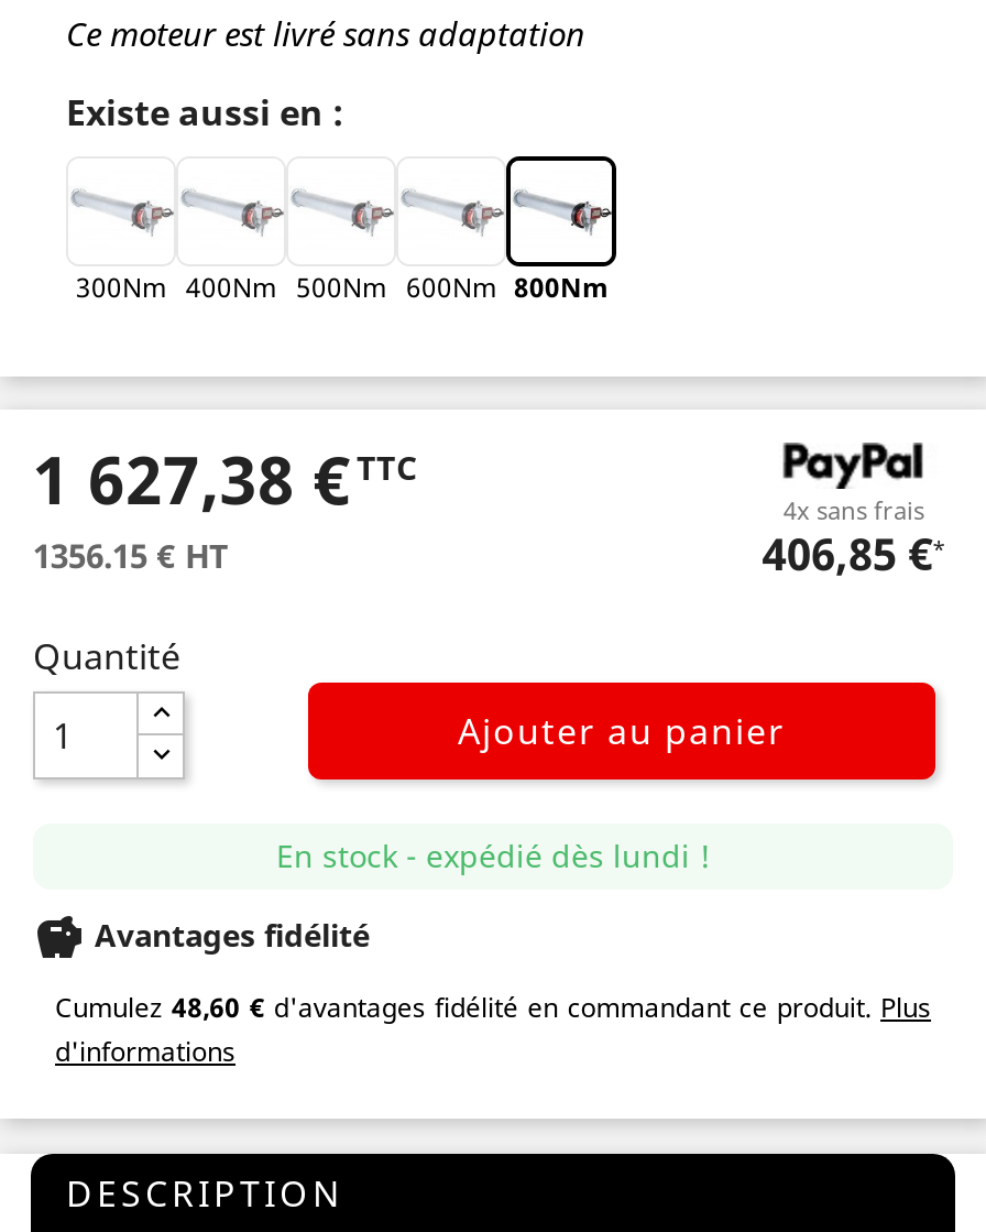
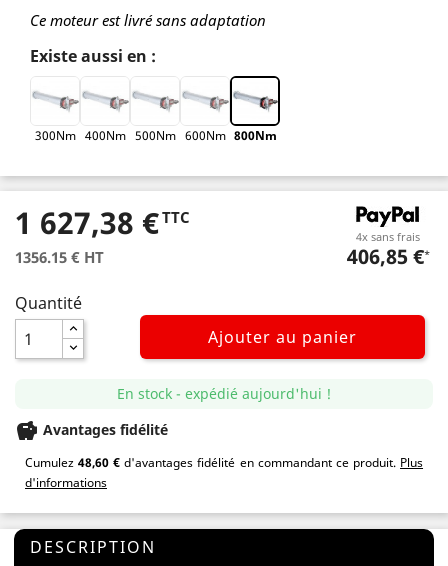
[276,833,710,875] En stock - expédié dès lundi ! -> [117,383,331,402] En stock - expédié aujourd'hui !

